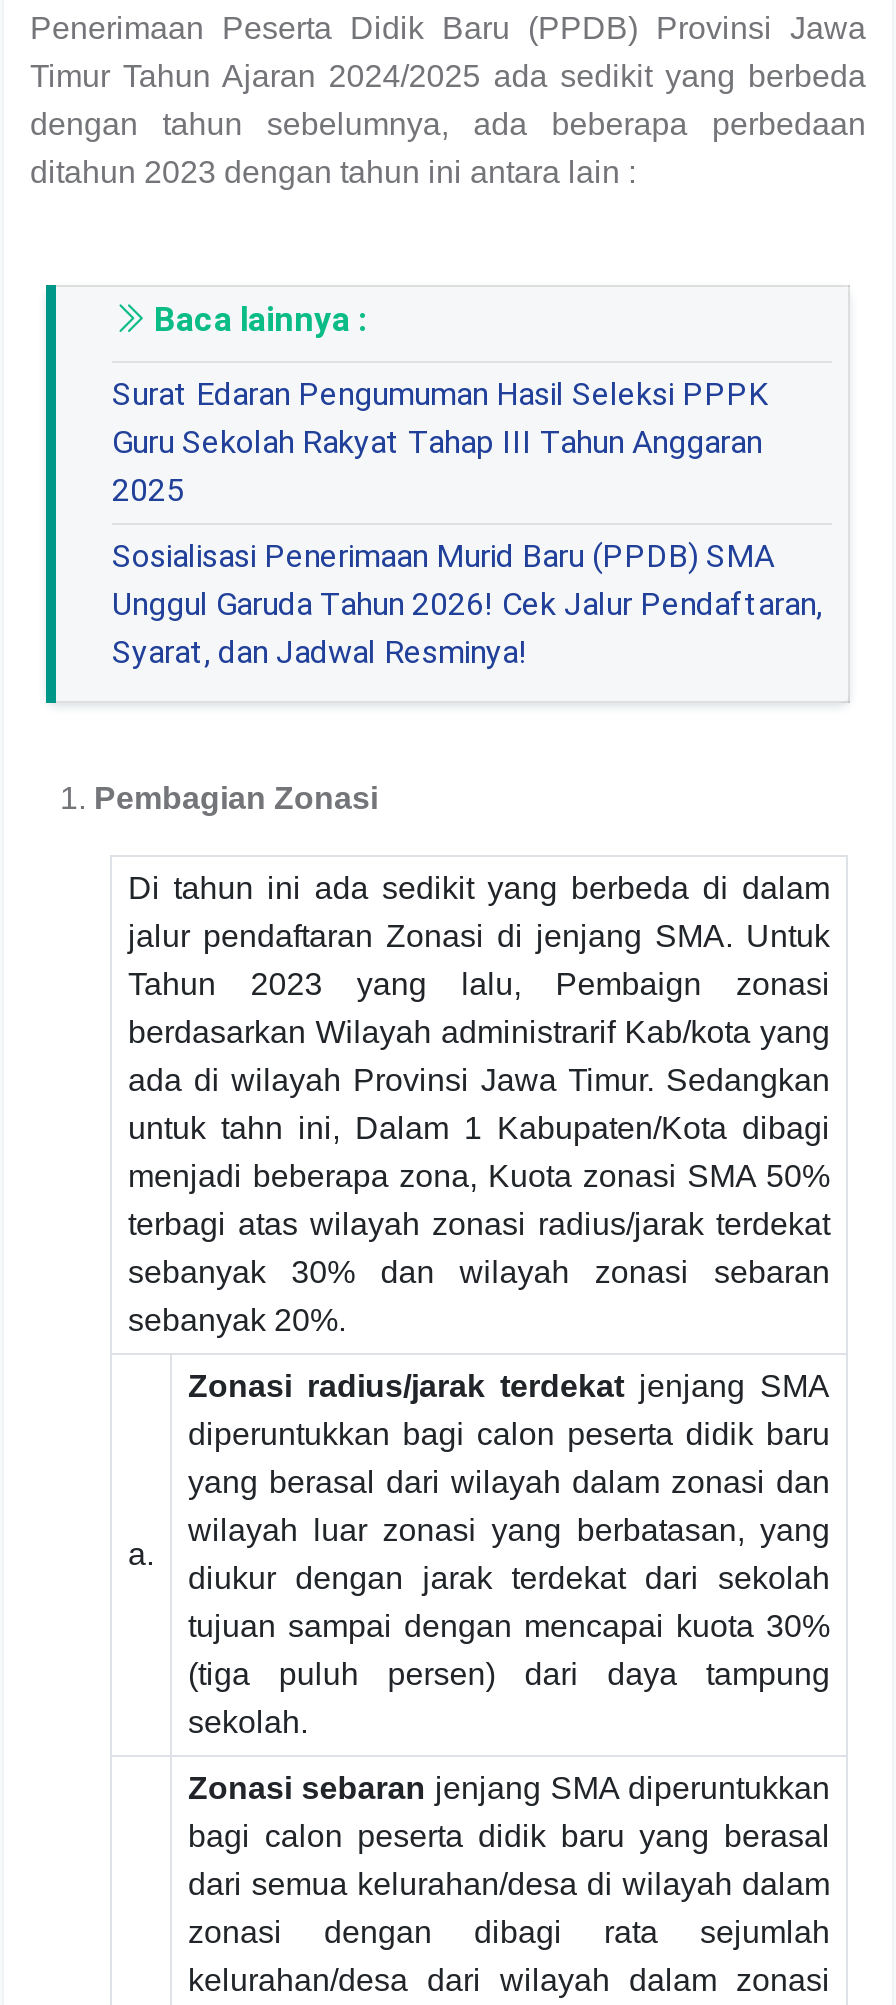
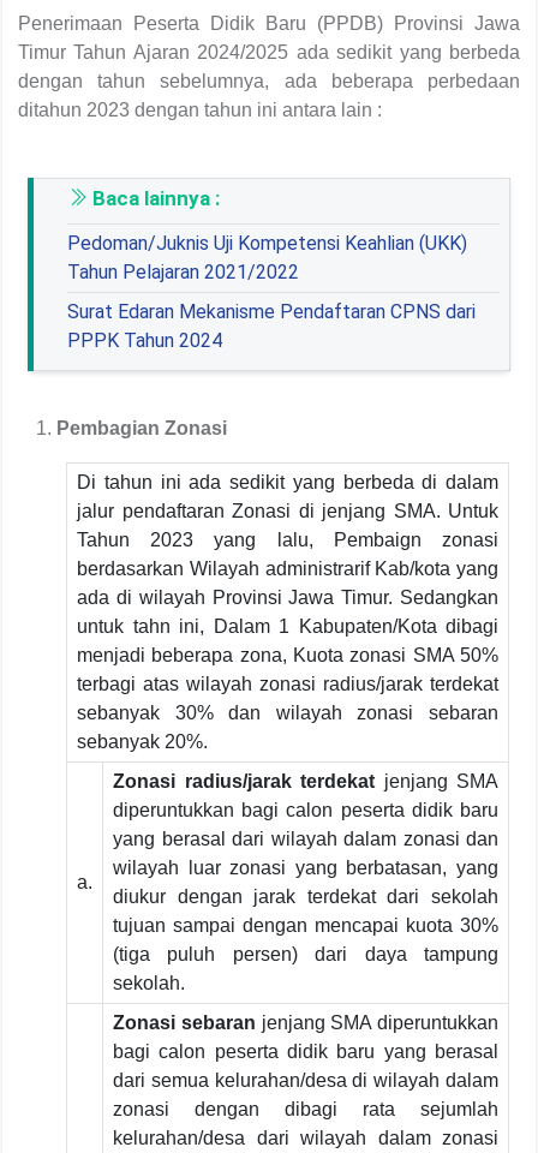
[112,375,768,509] Surat Edaran Pengumuman Hasil Seleksi PPPK | Guru Sekolah Rakyat Tahap III Tahun Anggaran | 2025 -> [67,232,467,283] Pedoman/Juknis Uji Kompetensi Keahlian (UKK) | Tahun Pelajaran 2021/2022
[112,537,822,671] Sosialisasi Penerimaan Murid Baru (PPDB) SMA | Unggul Garuda Tahun 2026! Cek Jalur Pendaftaran, | Syarat, dan Jadwal Resminya! -> [67,300,476,352] Surat Edaran Mekanisme Pendaftaran CPNS dari | PPPK Tahun 2024

